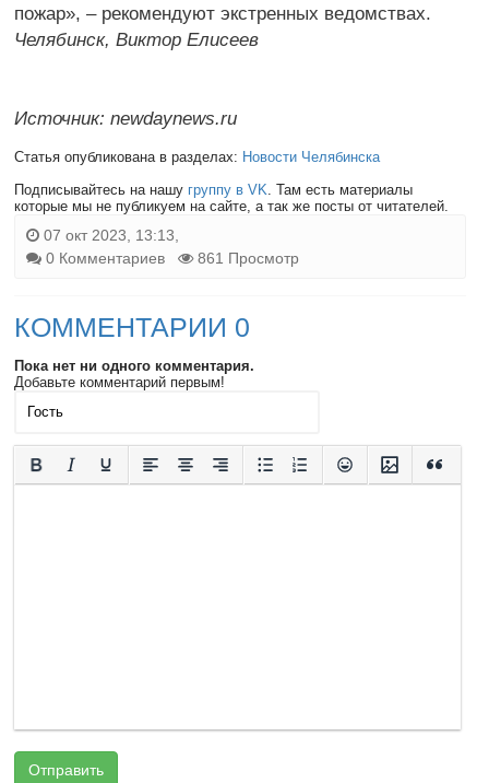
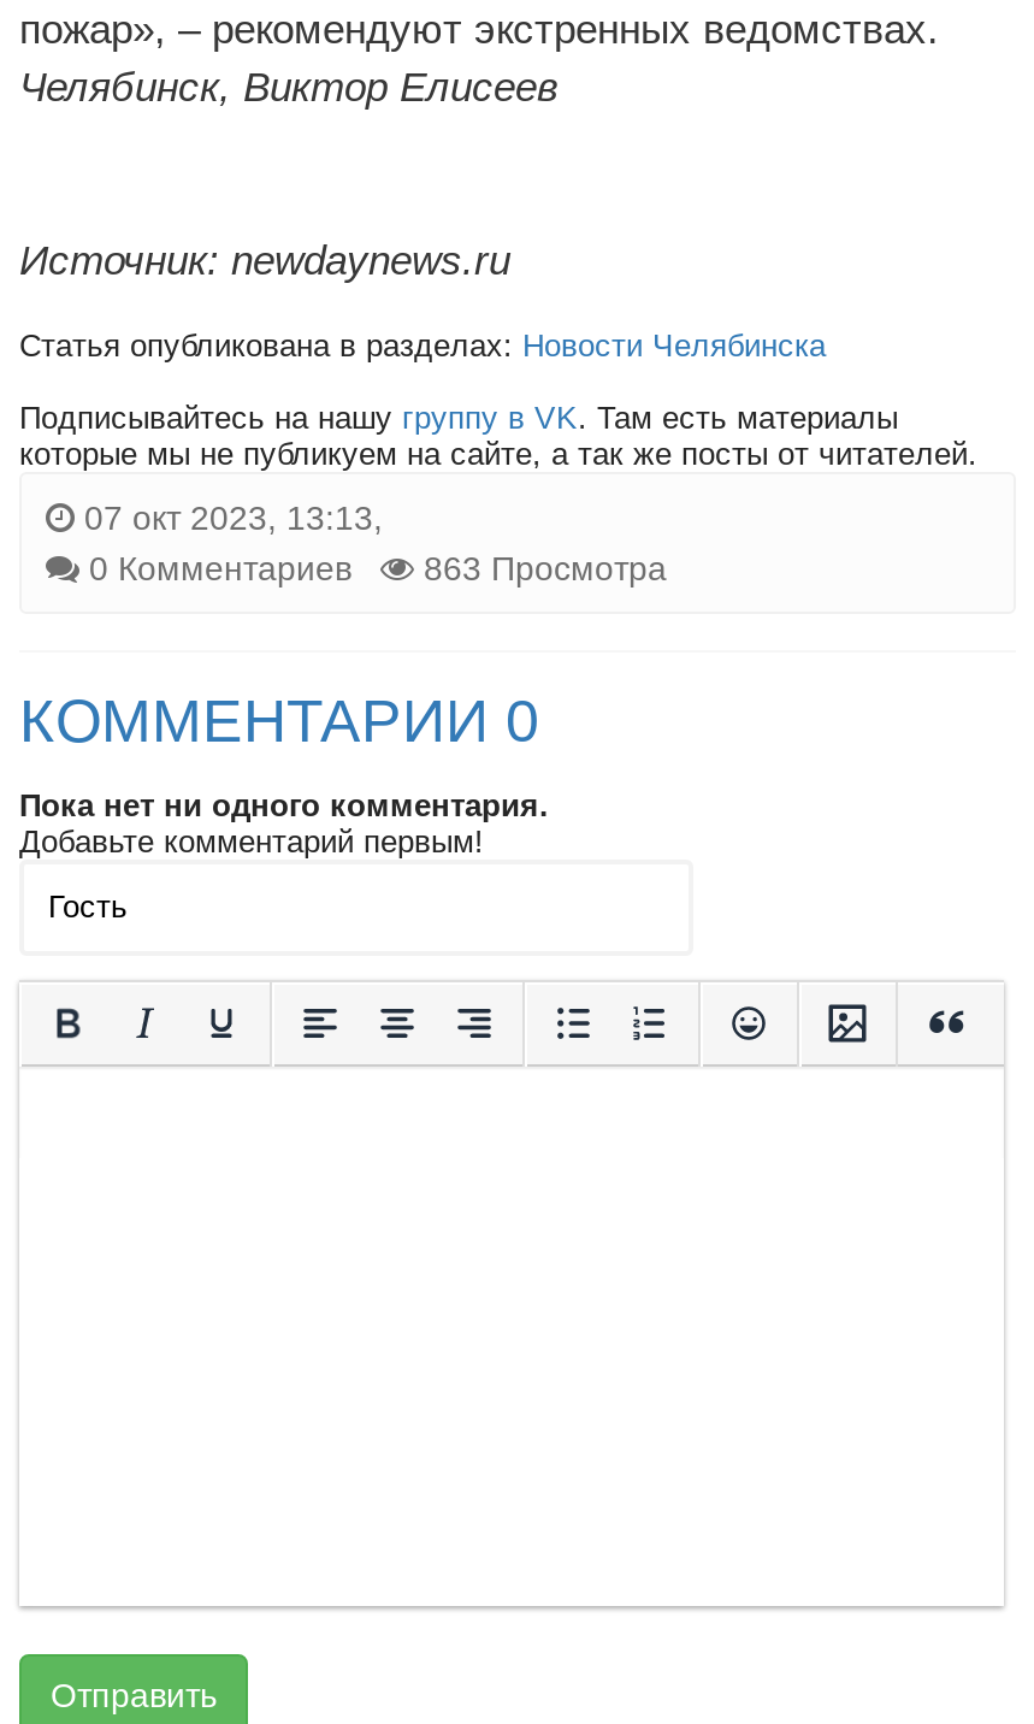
[46,249,299,266] 0 Комментариев 861 Просмотр -> [89,548,667,587] 0 Комментариев 863 Просмотра

